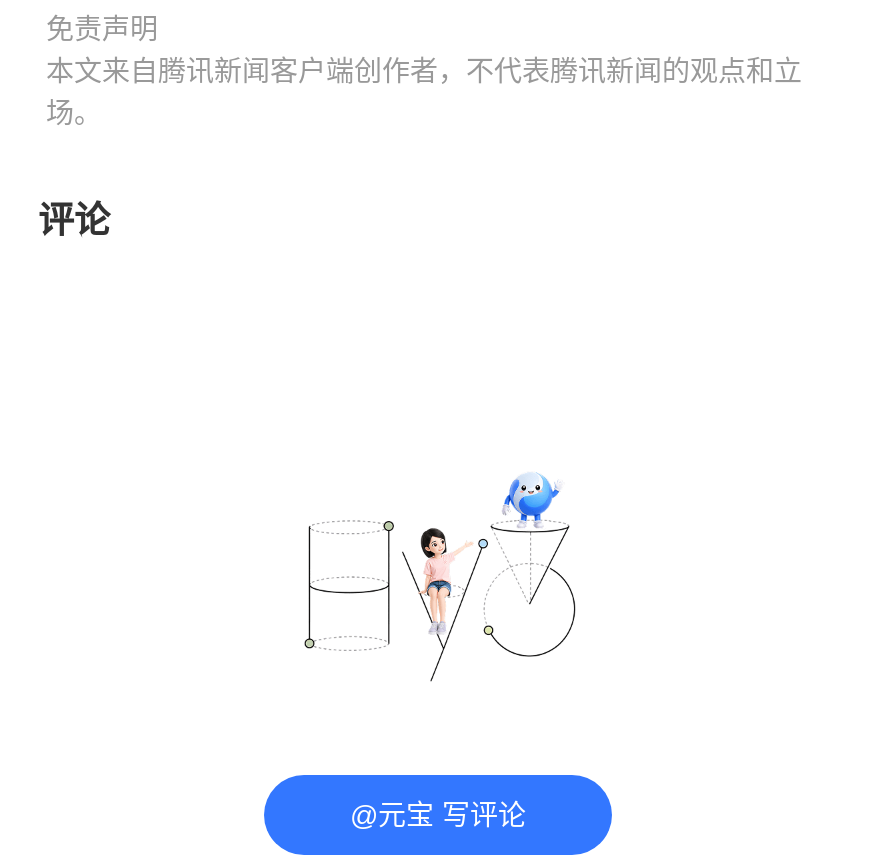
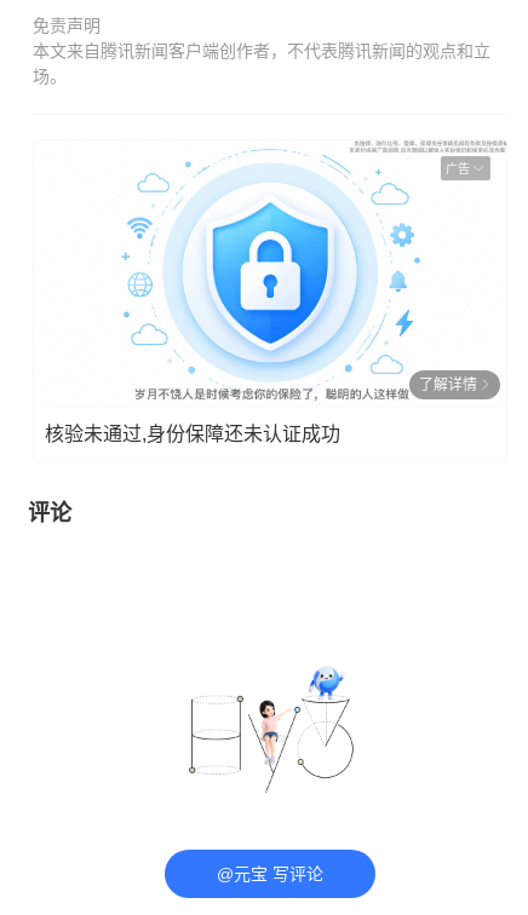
none -> [45,376,477,444] 了解详情 | 核验未通过,身份保障还未认证成功
none -> [121,140,507,401] [image] | 广告

